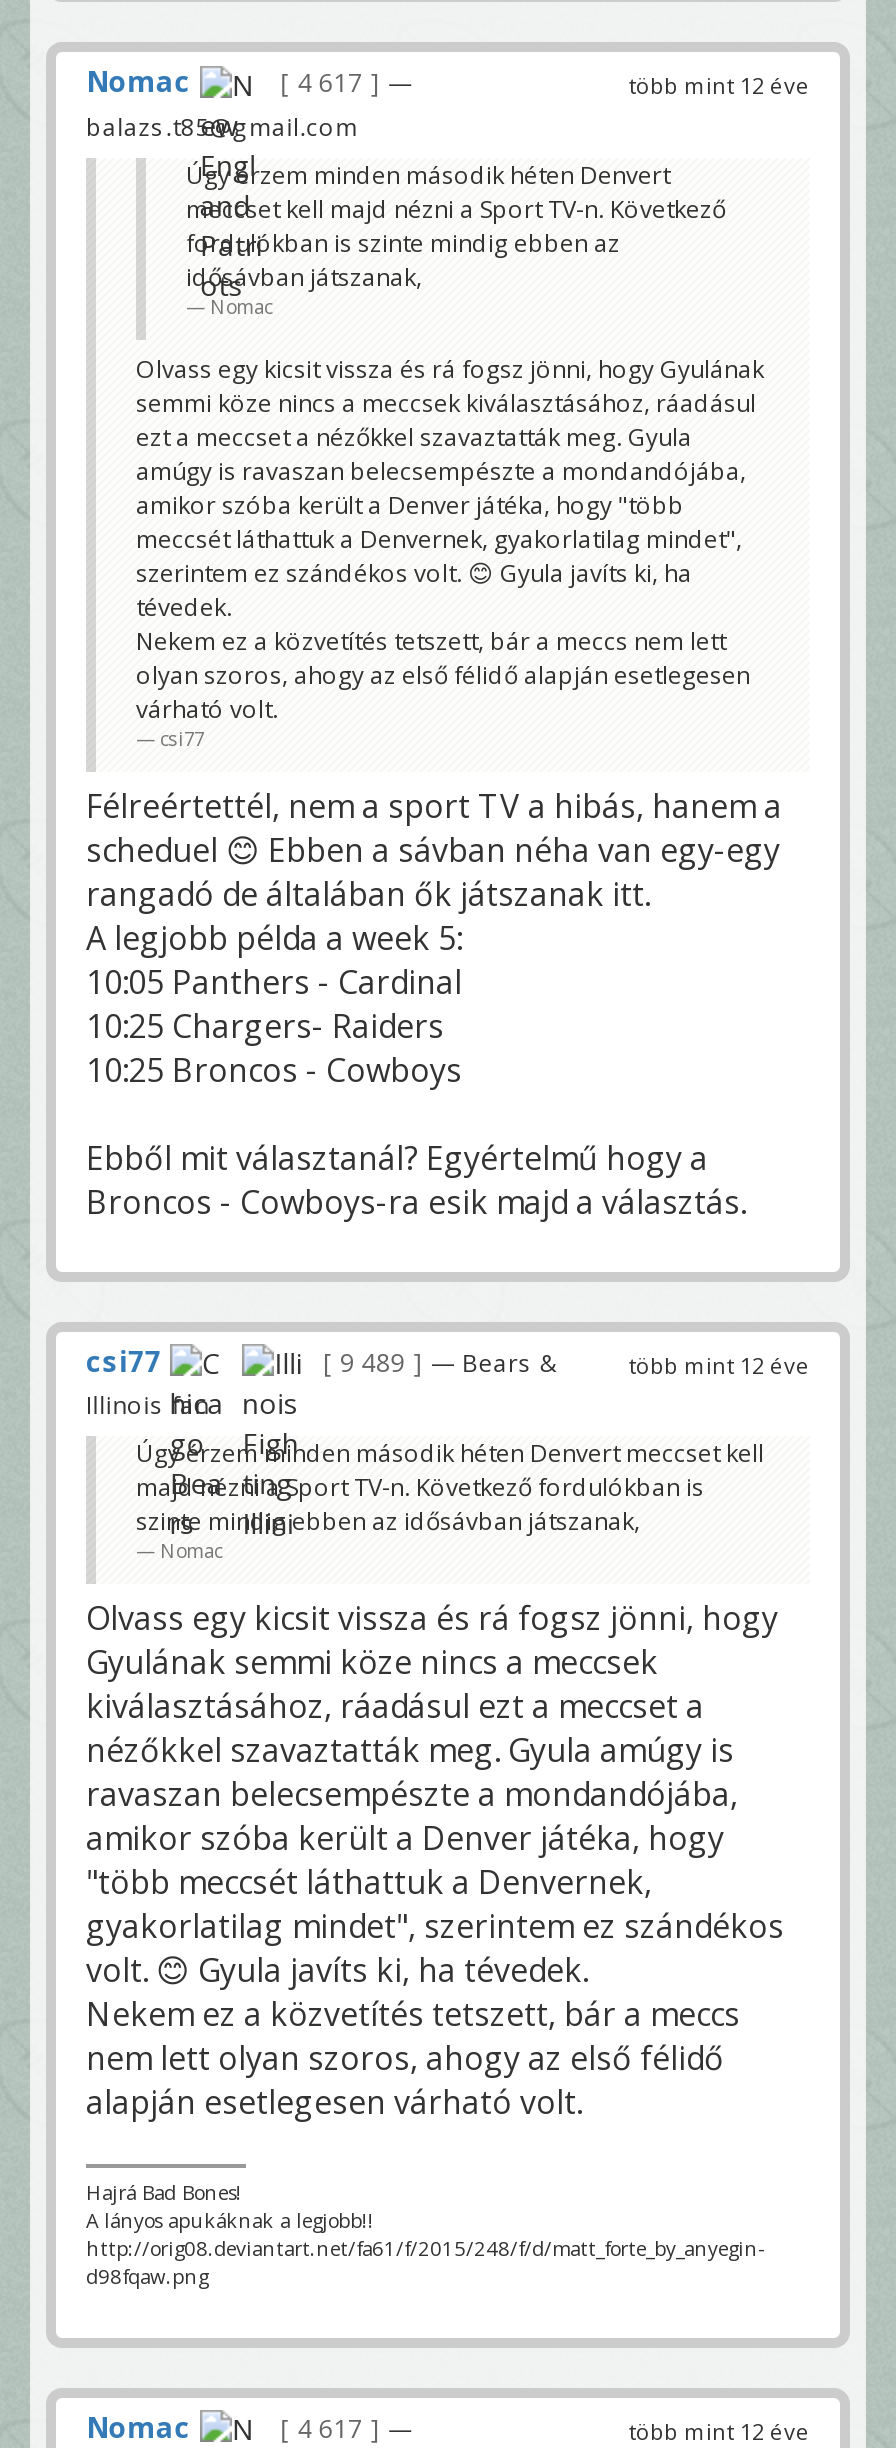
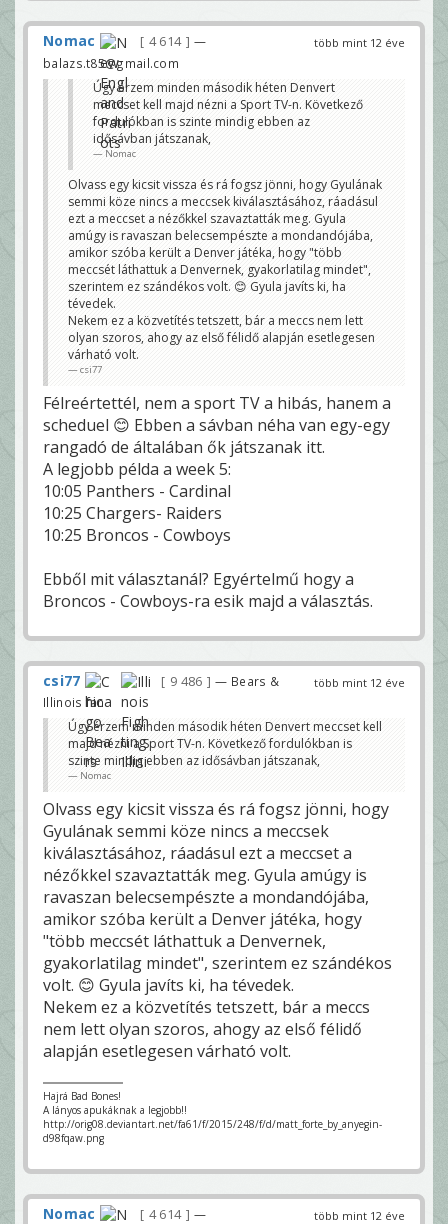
[291,66,369,100] 4 617 -> [145,33,184,50] 4 614
[334,1345,558,1379] 9 489 — Bears & -> [167,672,279,689] 9 486 — Bears &
[291,2412,369,2446] 4 617 -> [145,1206,184,1223] 4 614

